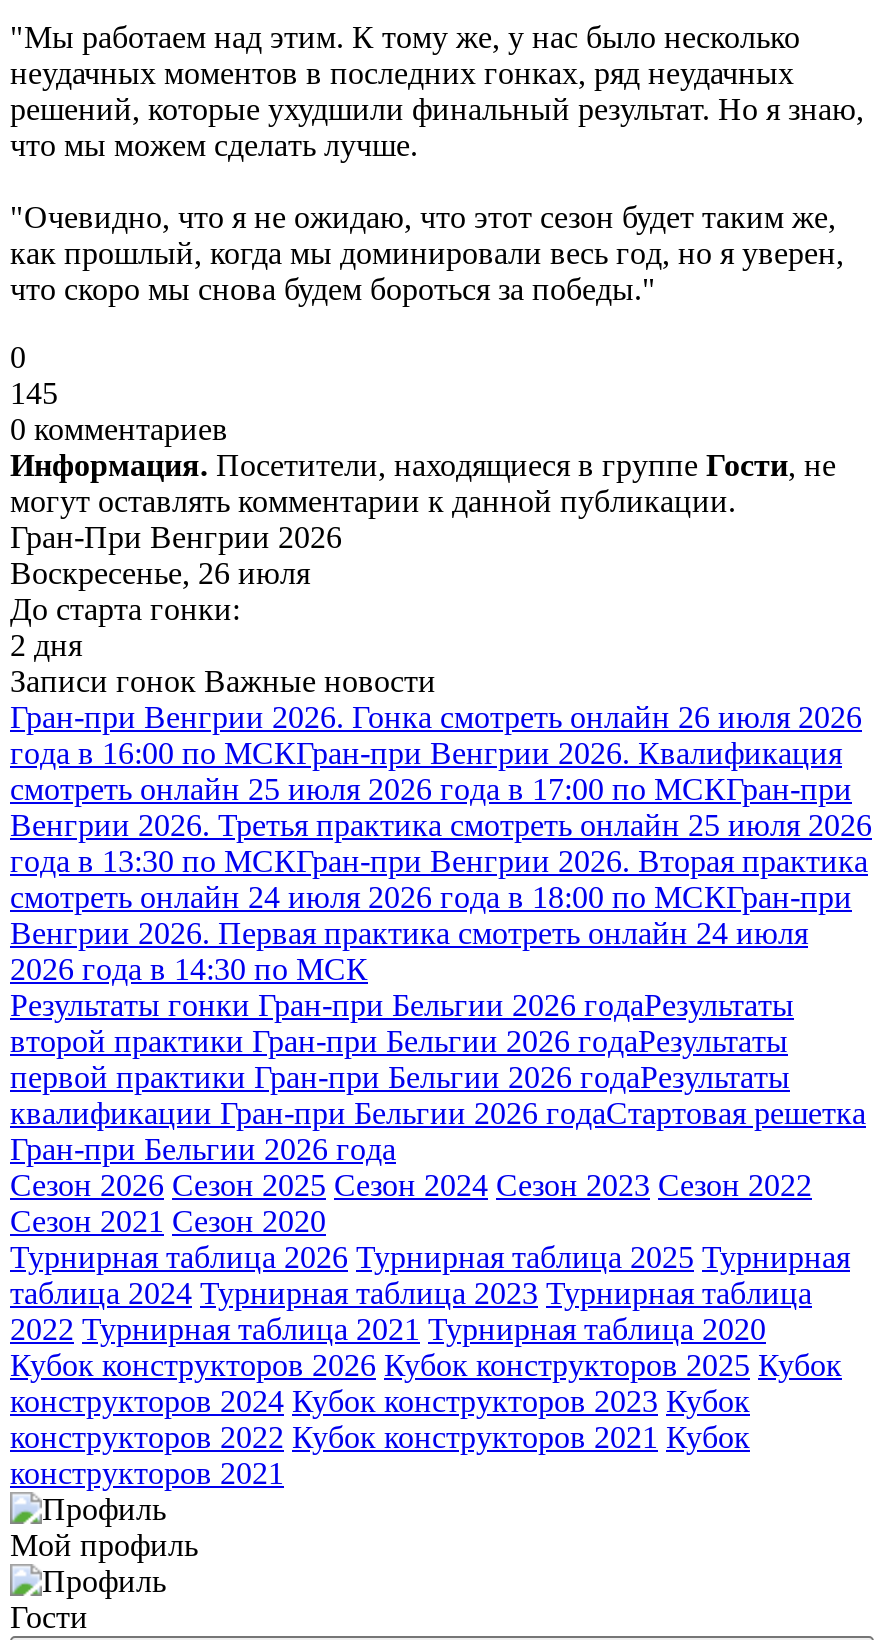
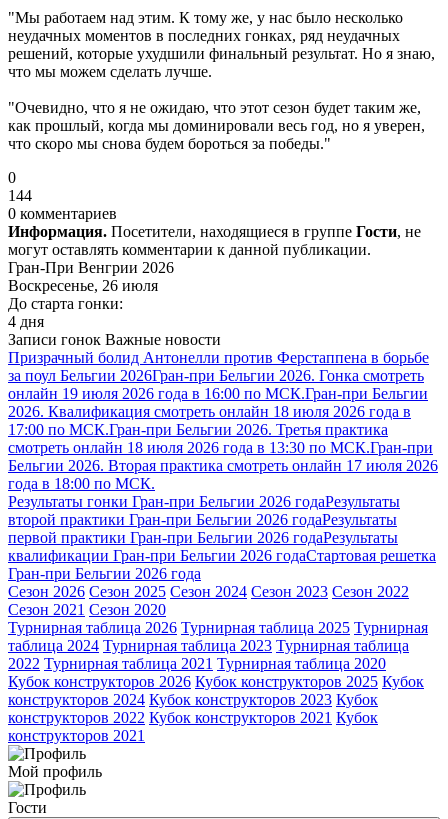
[10,377,58,411] 145 -> [8,187,32,204] 144
[10,629,82,663] 2 дня -> [8,313,44,330] 4 дня
[10,701,872,987] Гран-при Венгрии 2026. Гонка смотреть онлайн 26 июля 2026 | года в 16:00 по МСКГран-при Венгрии 2026. Квалификация | смотреть онлайн 25 июля 2026 года в 17:00 по МСКГран-при | Венгрии 2026. Третья практика смотреть онлайн 25 июля 2026 | года в 13:30 по МСКГран-при Венгрии 2026. Вторая практика | смотреть онлайн 24 июля 2026 года в 18:00 по МСКГран-при | Венгрии 2026. Первая практика смотреть онлайн 24 июля | 2026 года в 14:30 по МСК -> [8,349,438,492] Призрачный болид Антонелли против Ферстаппена в борьбе | за поул Бельгии 2026Гран-при Бельгии 2026. Гонка смотреть | онлайн 19 июля 2026 года в 16:00 по МСК.Гран-при Бельгии | 2026. Квалификация смотреть онлайн 18 июля 2026 года в | 17:00 по МСК.Гран-при Бельгии 2026. Третья практика | смотреть онлайн 18 июля 2026 года в 13:30 по МСК.Гран-при | Бельгии 2026. Вторая практика смотреть онлайн 17 июля 2026 | года в 18:00 по МСК.

